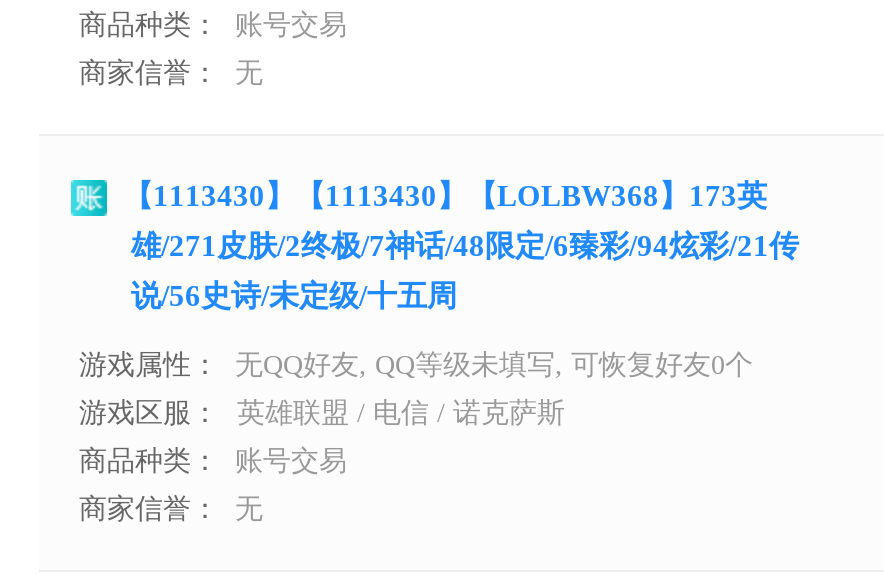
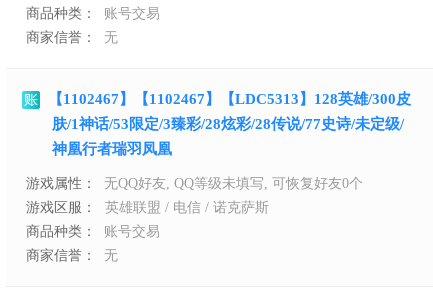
[123,180,767,212] 【1113430】【1113430】【LOLBW368】173英 -> [48,91,411,107] 【1102467】【1102467】【LDC5313】128英雄/300皮
[131,230,799,262] 雄/271皮肤/2终极/7神话/48限定/6臻彩/94炫彩/21传 -> [52,116,404,132] 肤/1神话/53限定/3臻彩/28炫彩/28传说/77史诗/未定级/
[131,280,457,312] 说/56史诗/未定级/十五周 -> [52,141,172,157] 神凰行者瑞羽凤凰

